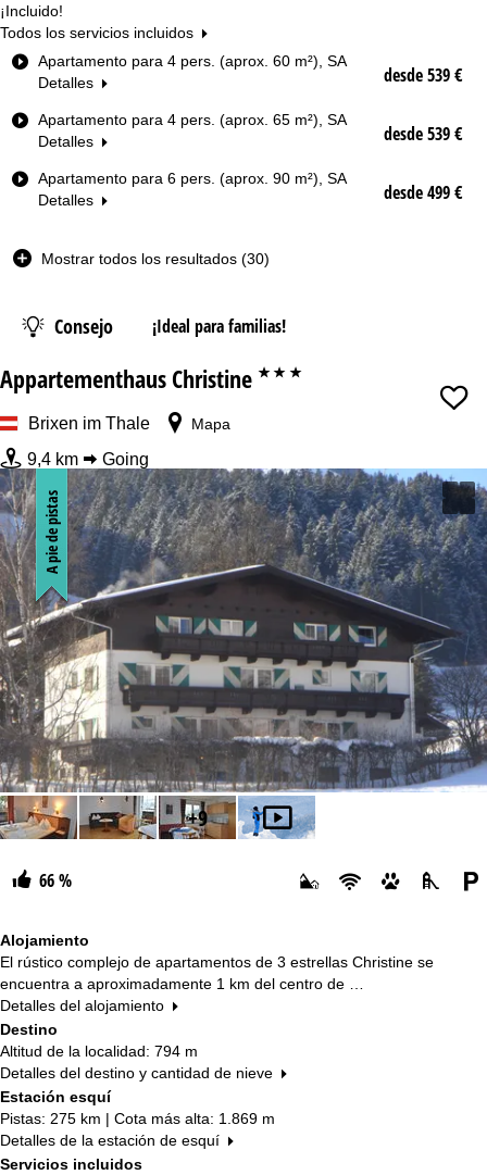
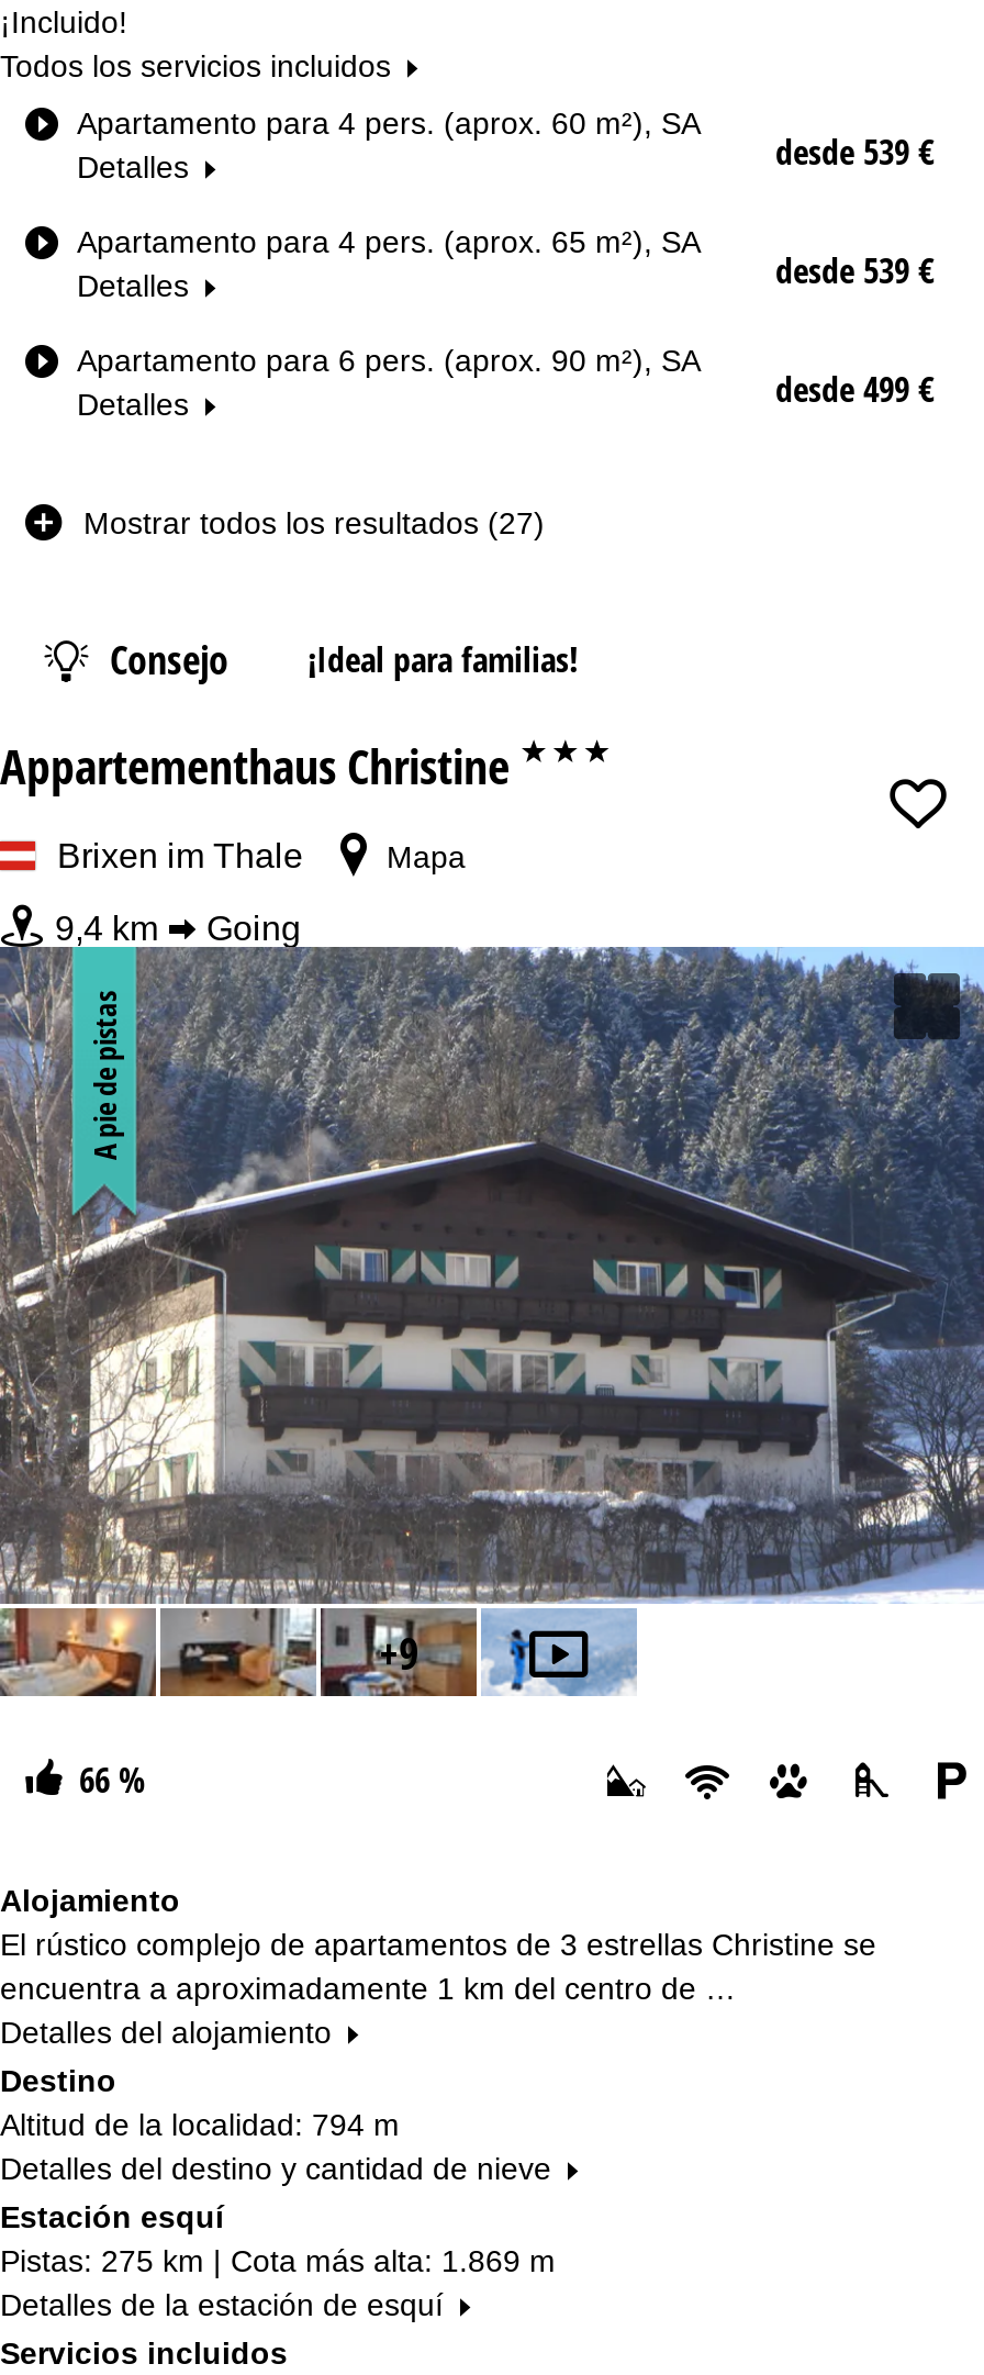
[41,250,270,268] Mostrar todos los resultados (30) -> [83,506,545,541] Mostrar todos los resultados (27)

